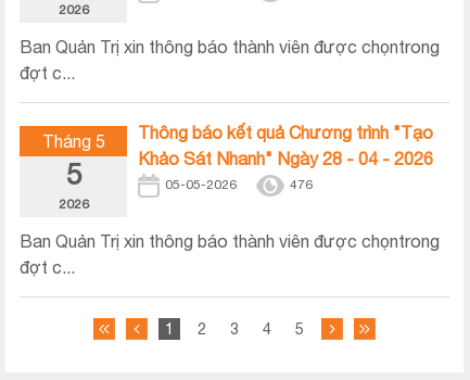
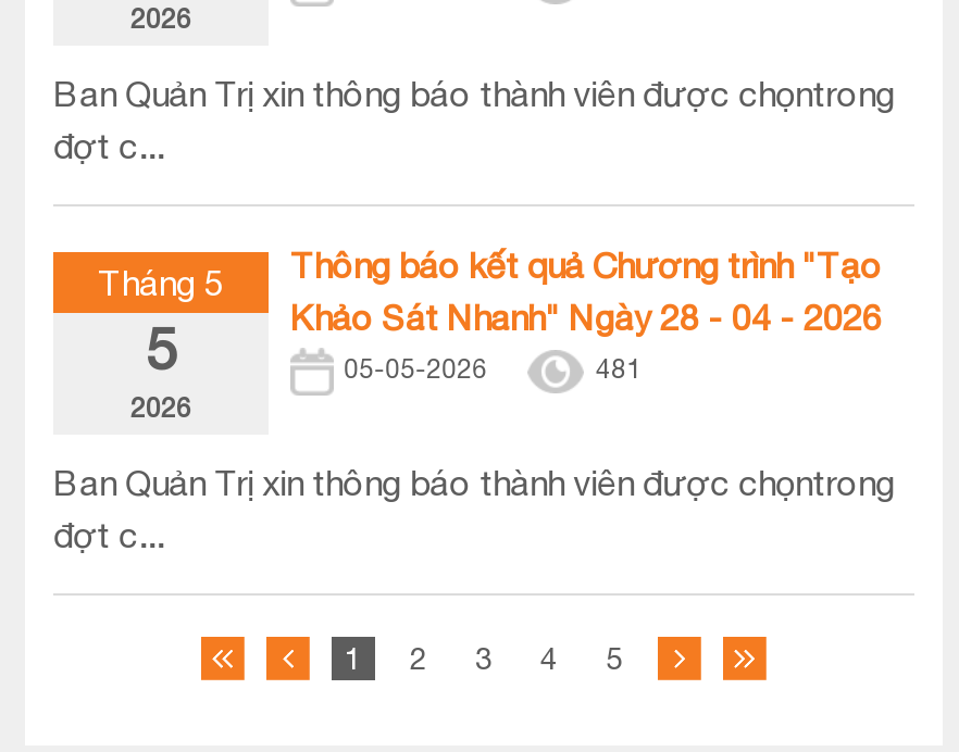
[290,178,313,193] 476 -> [596,355,642,386] 481

